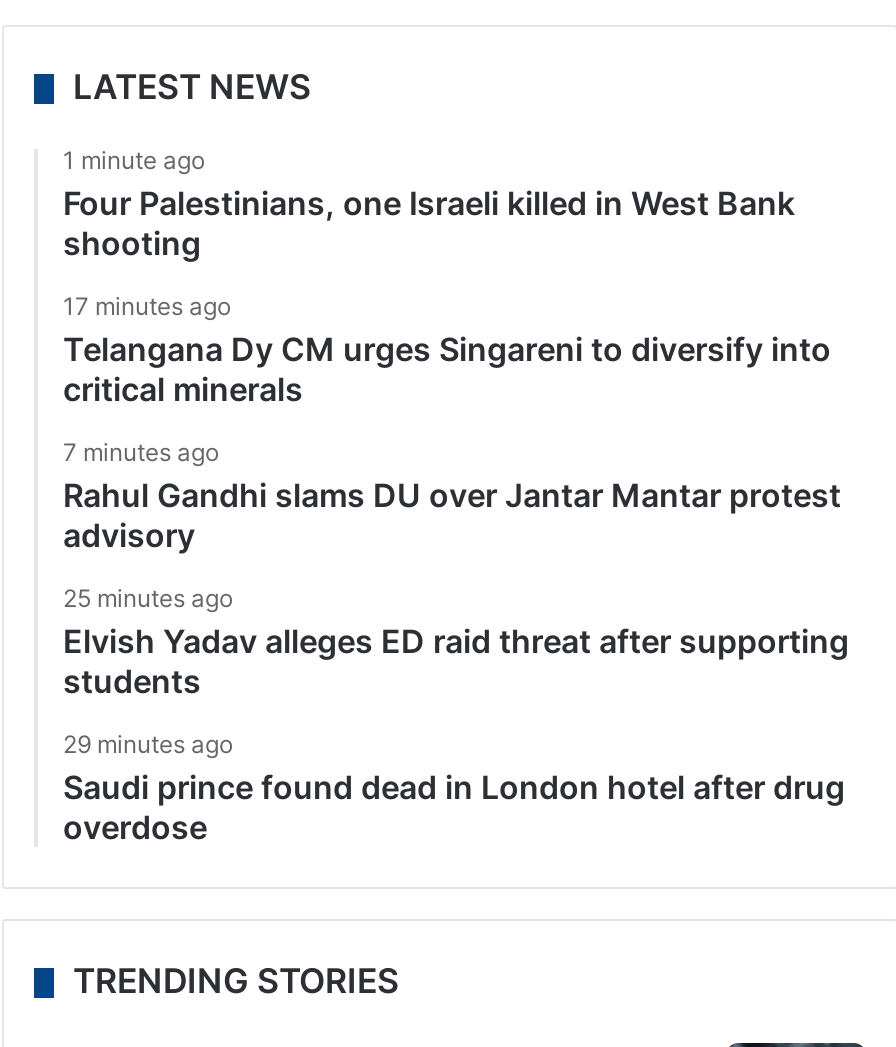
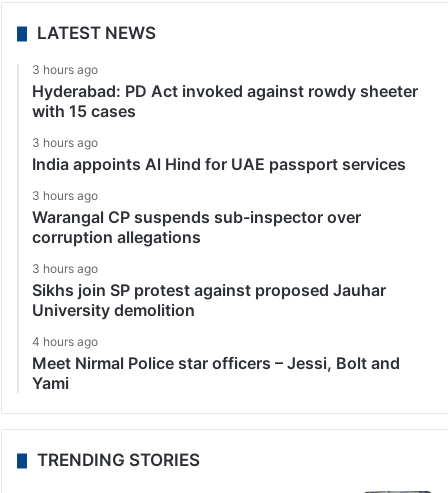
[63,145,795,263] 1 minute ago | Four Palestinians, one Israeli killed in West Bank | shooting -> [31,62,417,121] 3 hours ago | Hyderabad: PD Act invoked against rowdy sheeter | with 15 cases
[63,291,831,409] 17 minutes ago | Telangana Dy CM urges Singareni to diversify into | critical minerals -> [31,135,405,174] 3 hours ago | India appoints Al Hind for UAE passport services
[63,437,841,555] 7 minutes ago | Rahul Gandhi slams DU over Jantar Mantar protest | advisory -> [31,188,360,247] 3 hours ago | Warangal CP suspends sub-inspector over | corruption allegations
[63,583,849,701] 25 minutes ago | Elvish Yadav alleges ED raid threat after supporting | students -> [31,261,385,320] 3 hours ago | Sikhs join SP protest against proposed Jauhar | University demolition
[63,729,845,847] 29 minutes ago | Saudi prince found dead in London hotel after drug | overdose -> [31,334,399,393] 4 hours ago | Meet Nirmal Police star officers – Jessi, Bolt and | Yami

